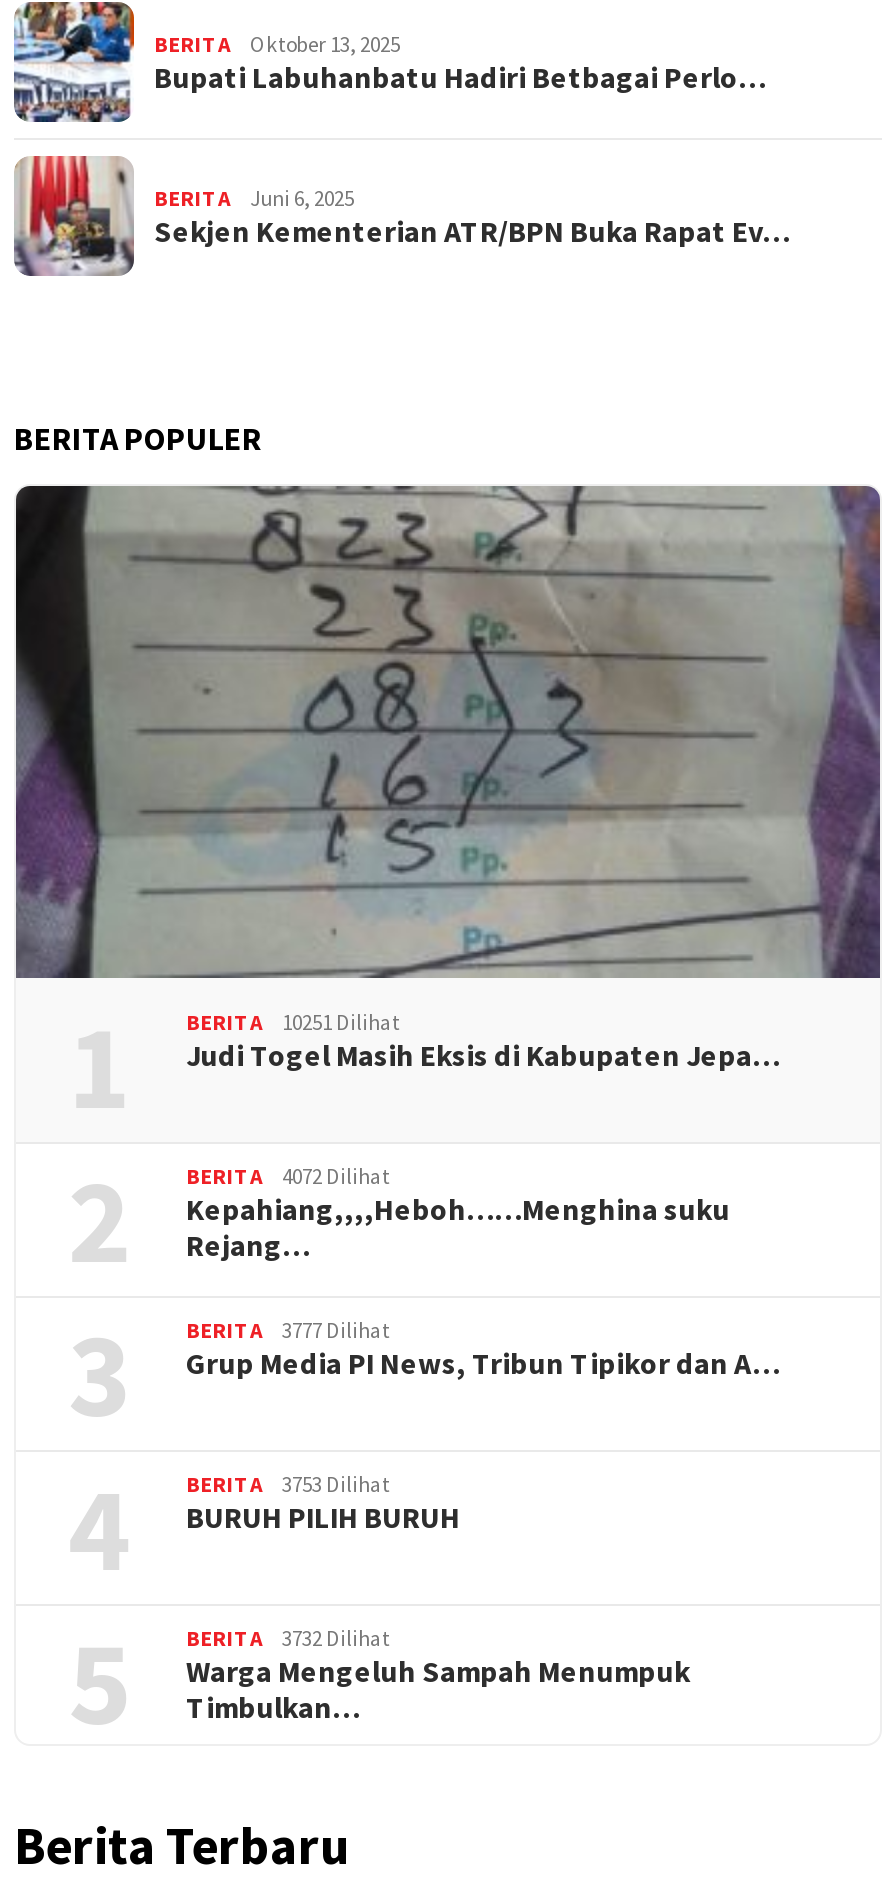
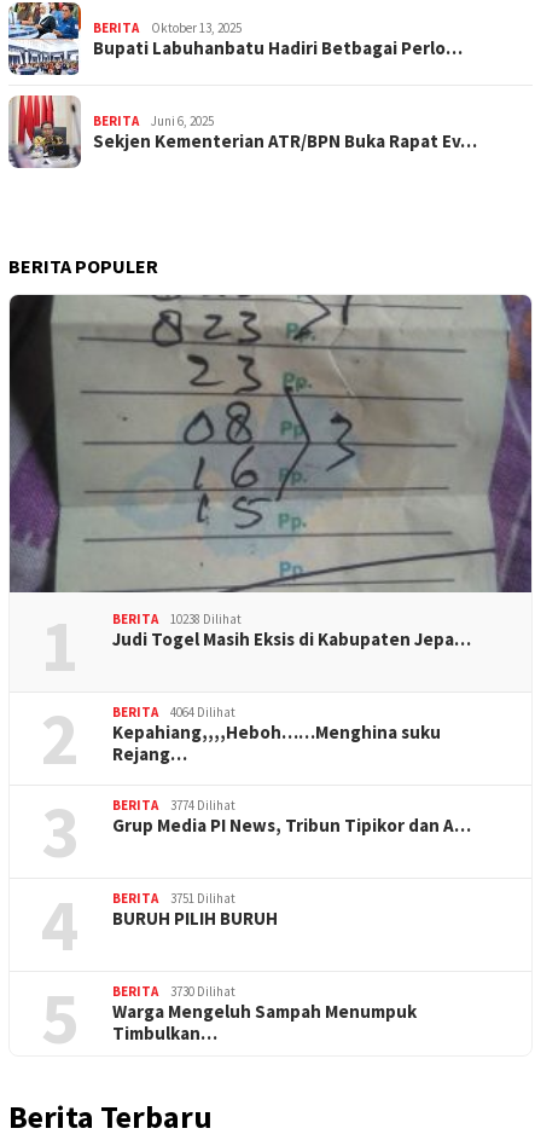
[186,1008,400,1036] BERITA 10251 Dilihat -> [112,610,242,627] BERITA 10238 Dilihat
[186,1162,390,1190] BERITA 4072 Dilihat -> [112,703,235,720] BERITA 4064 Dilihat
[186,1316,390,1344] BERITA 3777 Dilihat -> [112,797,235,813] BERITA 3774 Dilihat
[186,1470,390,1498] BERITA 3753 Dilihat -> [112,890,235,907] BERITA 3751 Dilihat
[186,1624,390,1652] BERITA 3732 Dilihat -> [112,983,235,1000] BERITA 3730 Dilihat

